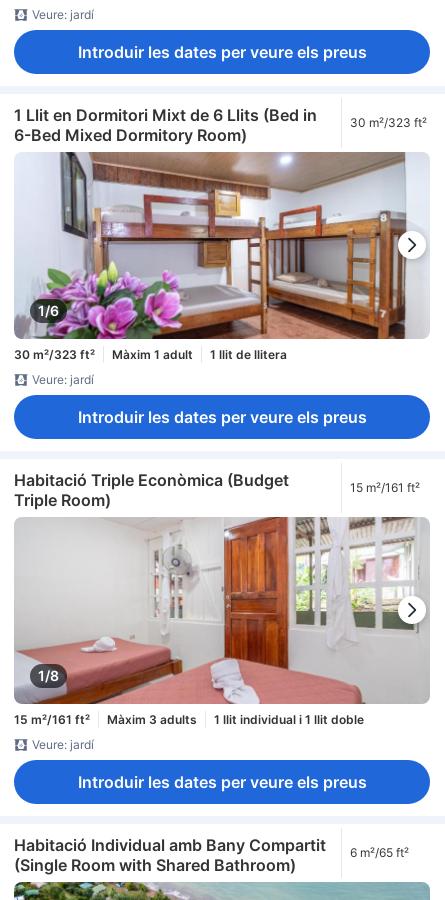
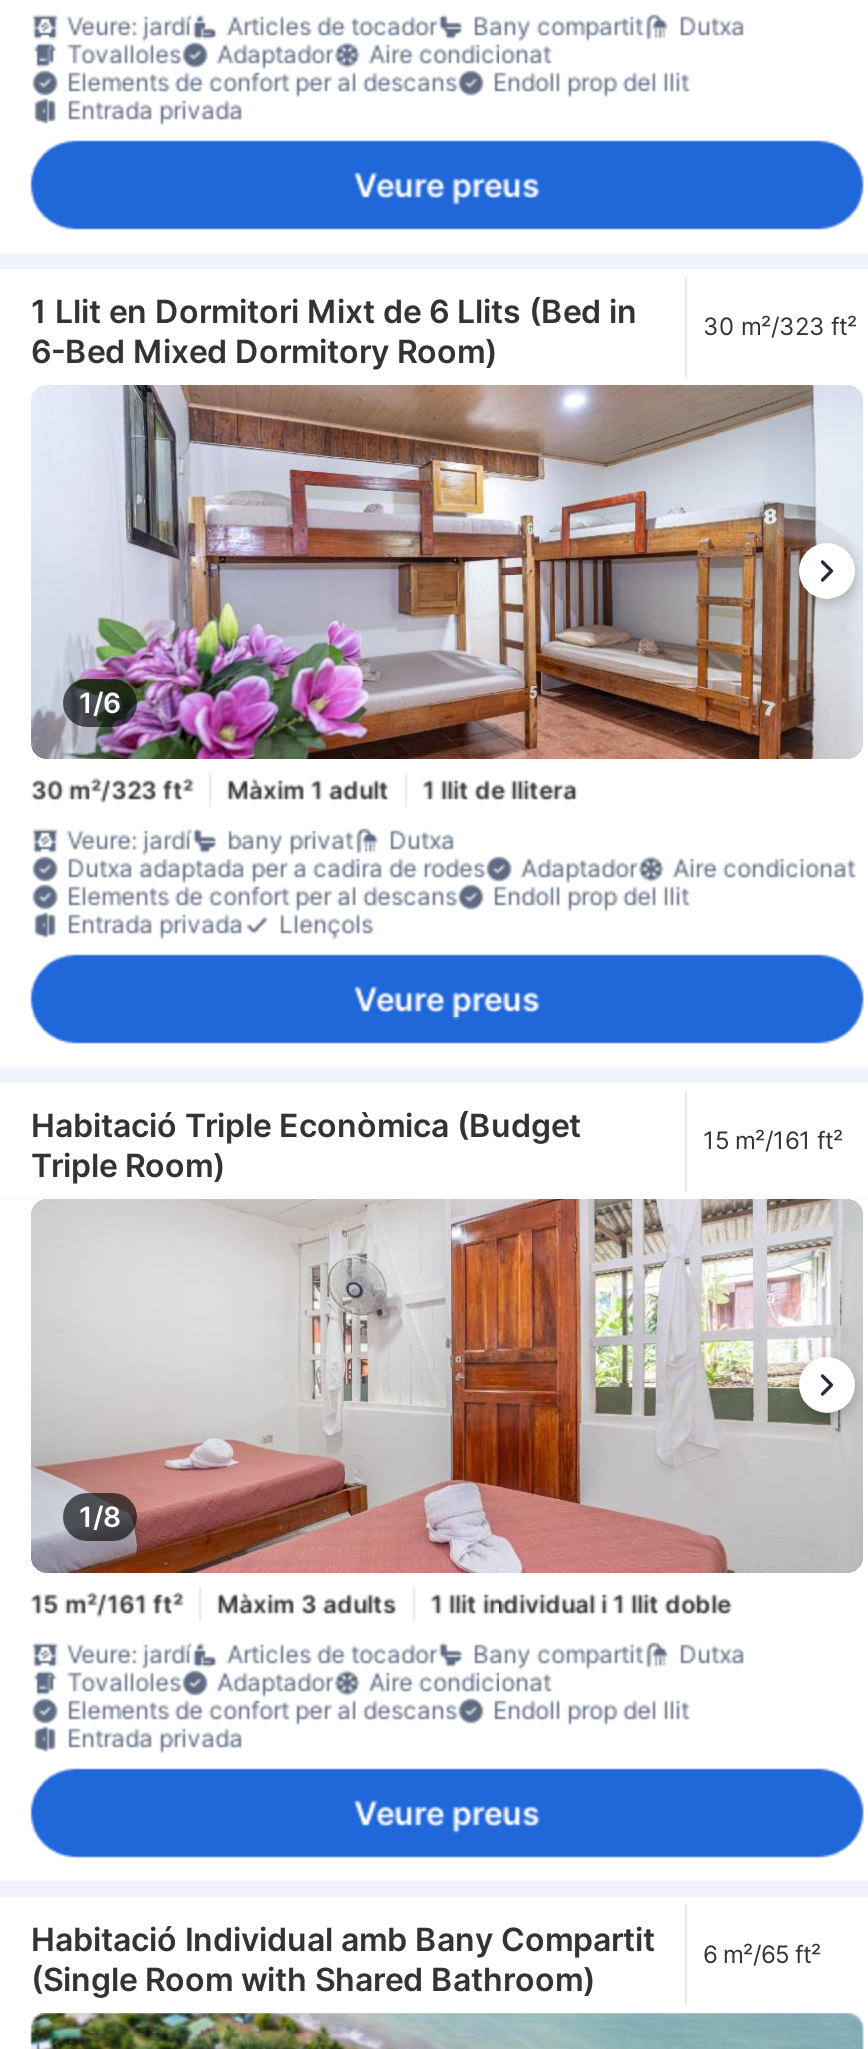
[77,42,366,62] Introduir les dates per veure els preus -> [67,11,745,205] Articles de tocador | Bany compartit | Dutxa | Tovalloles | Adaptador | Aire condicionat | Elements de confort per al descans | Endoll prop del llit | Entrada privada | Veure preus
[77,407,366,427] Introduir les dates per veure els preus -> [67,825,855,1019] bany privat | Dutxa | Dutxa adaptada per a cadira de rodes | Adaptador | Aire condicionat | Elements de confort per al descans | Endoll prop del llit | Entrada privada | Llençols | Veure preus
[77,772,366,792] Introduir les dates per veure els preus -> [67,1639,745,1833] Articles de tocador | Bany compartit | Dutxa | Tovalloles | Adaptador | Aire condicionat | Elements de confort per al descans | Endoll prop del llit | Entrada privada | Veure preus

